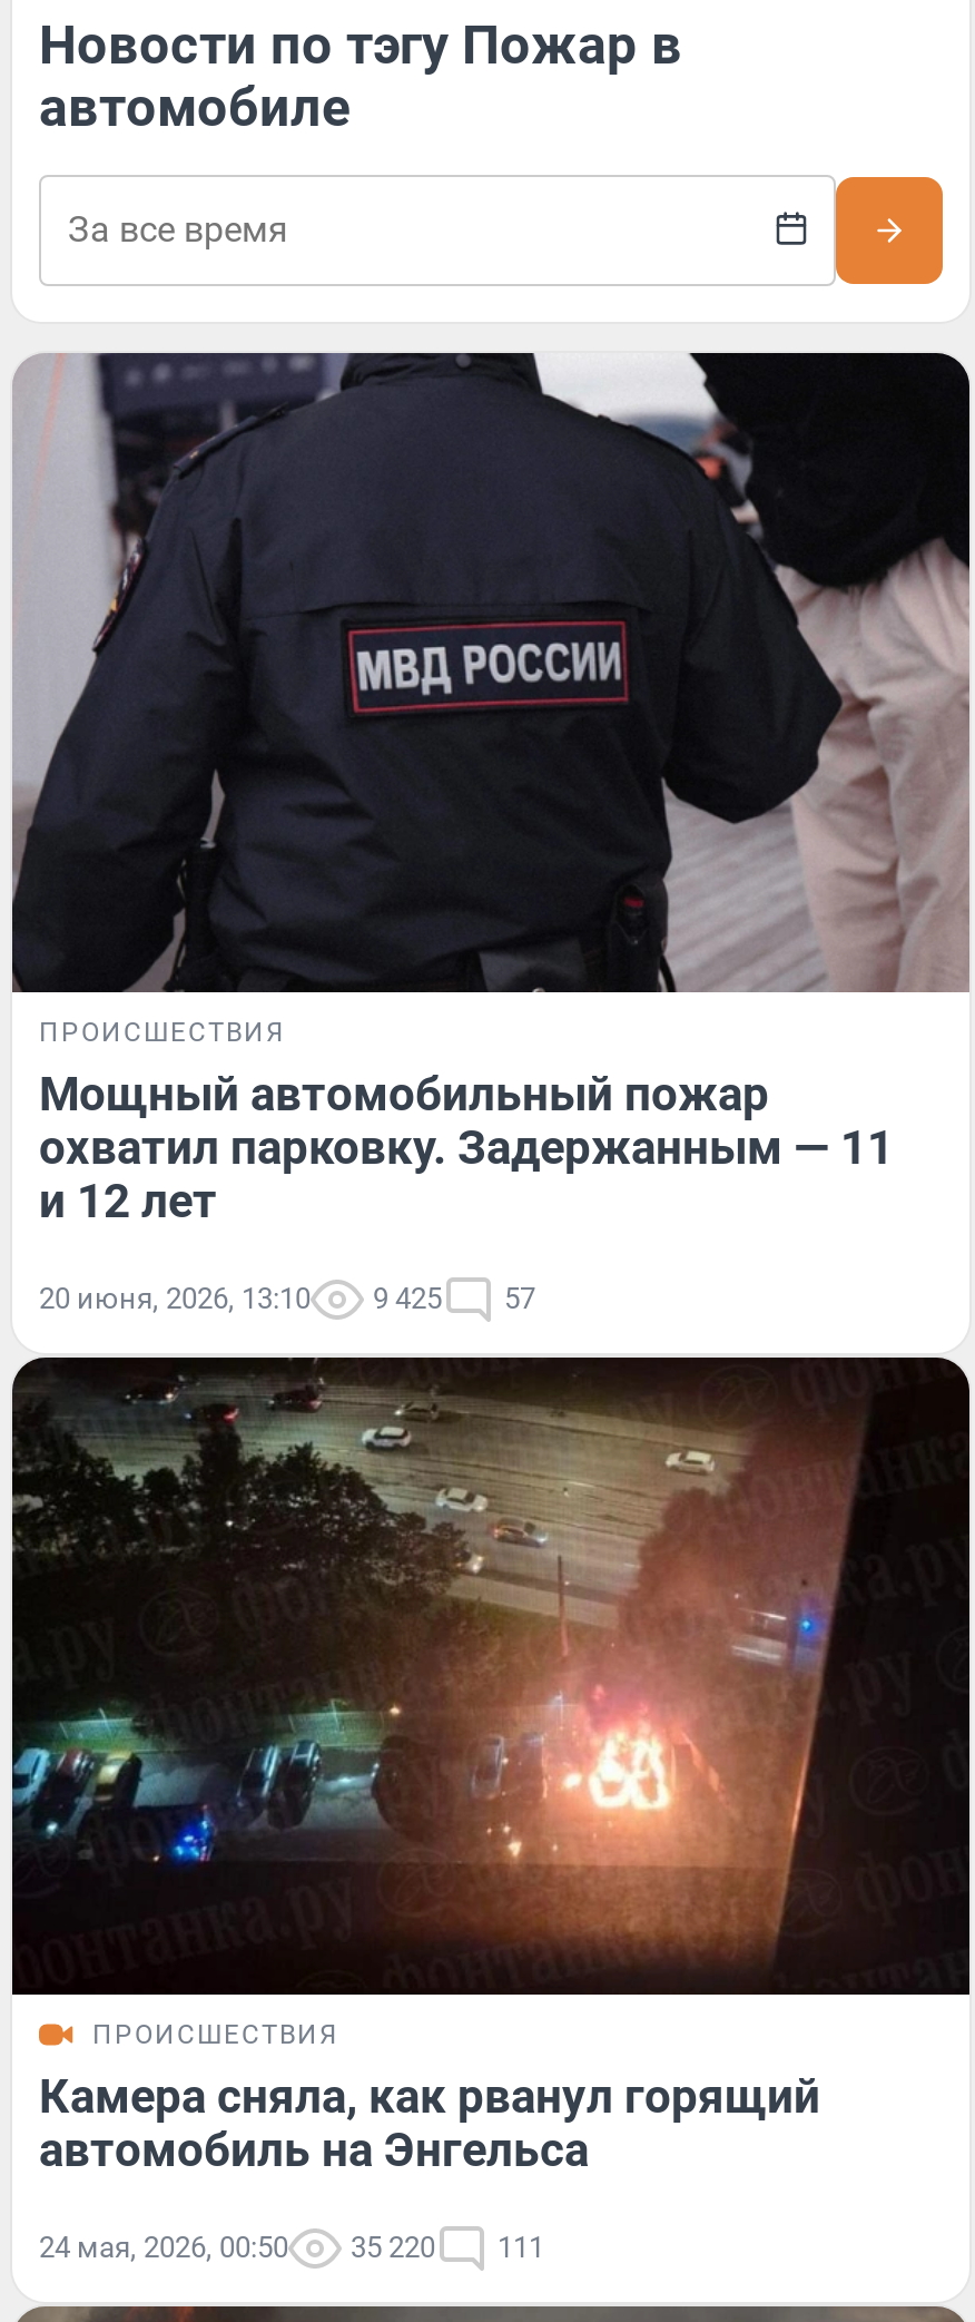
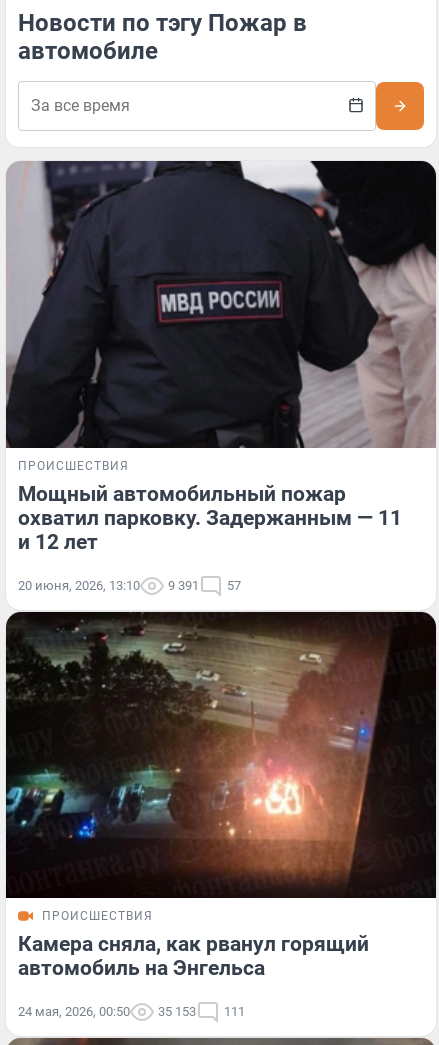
[39,1281,535,1315] 20 июня, 2026, 13:10 9 425 57 -> [18,578,241,593] 20 июня, 2026, 13:10 9 391 57
[39,2231,544,2265] 24 мая, 2026, 00:50 35 220 111 -> [18,1004,245,1019] 24 мая, 2026, 00:50 35 153 111

